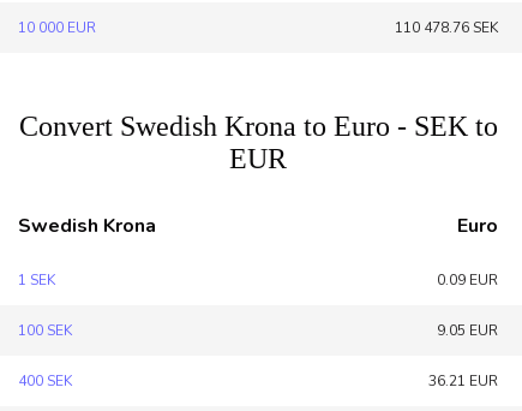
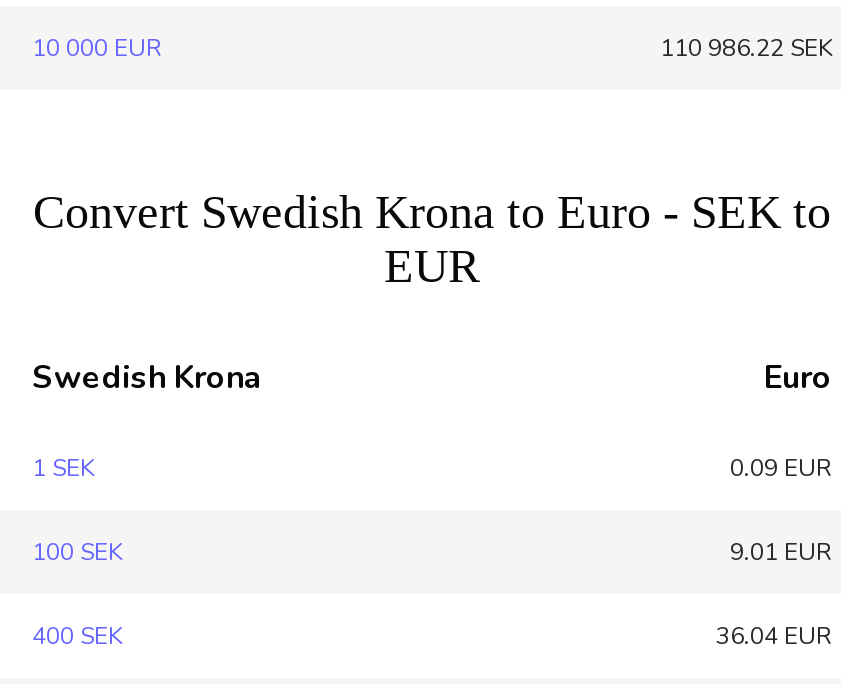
[395,18,498,37] 110 478.76 SEK -> [660,32,832,64] 110 986.22 SEK
[437,321,498,340] 9.05 EUR -> [730,536,832,568] 9.01 EUR
[428,371,498,391] 36.21 EUR -> [716,620,832,652] 36.04 EUR

